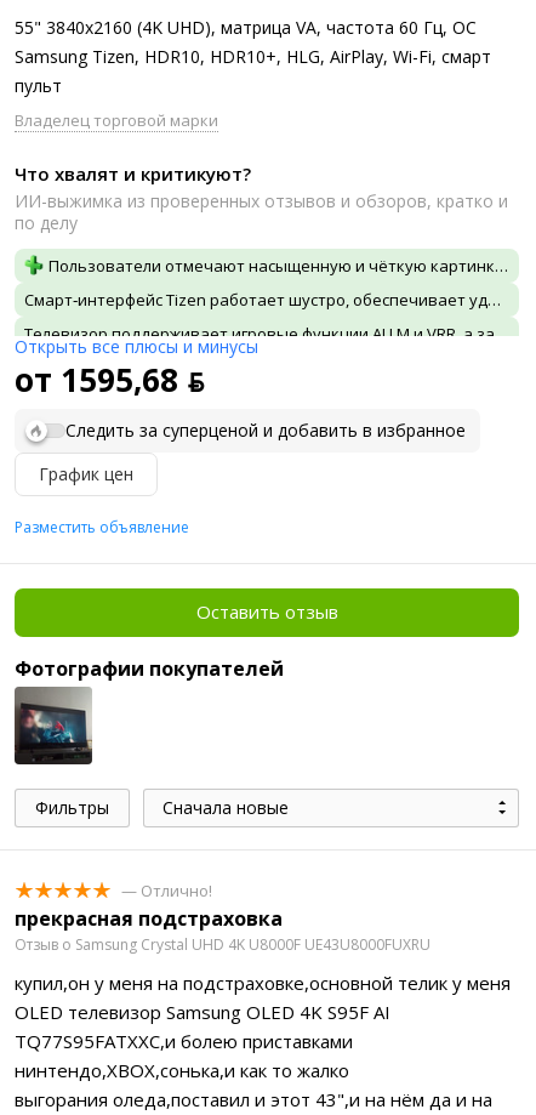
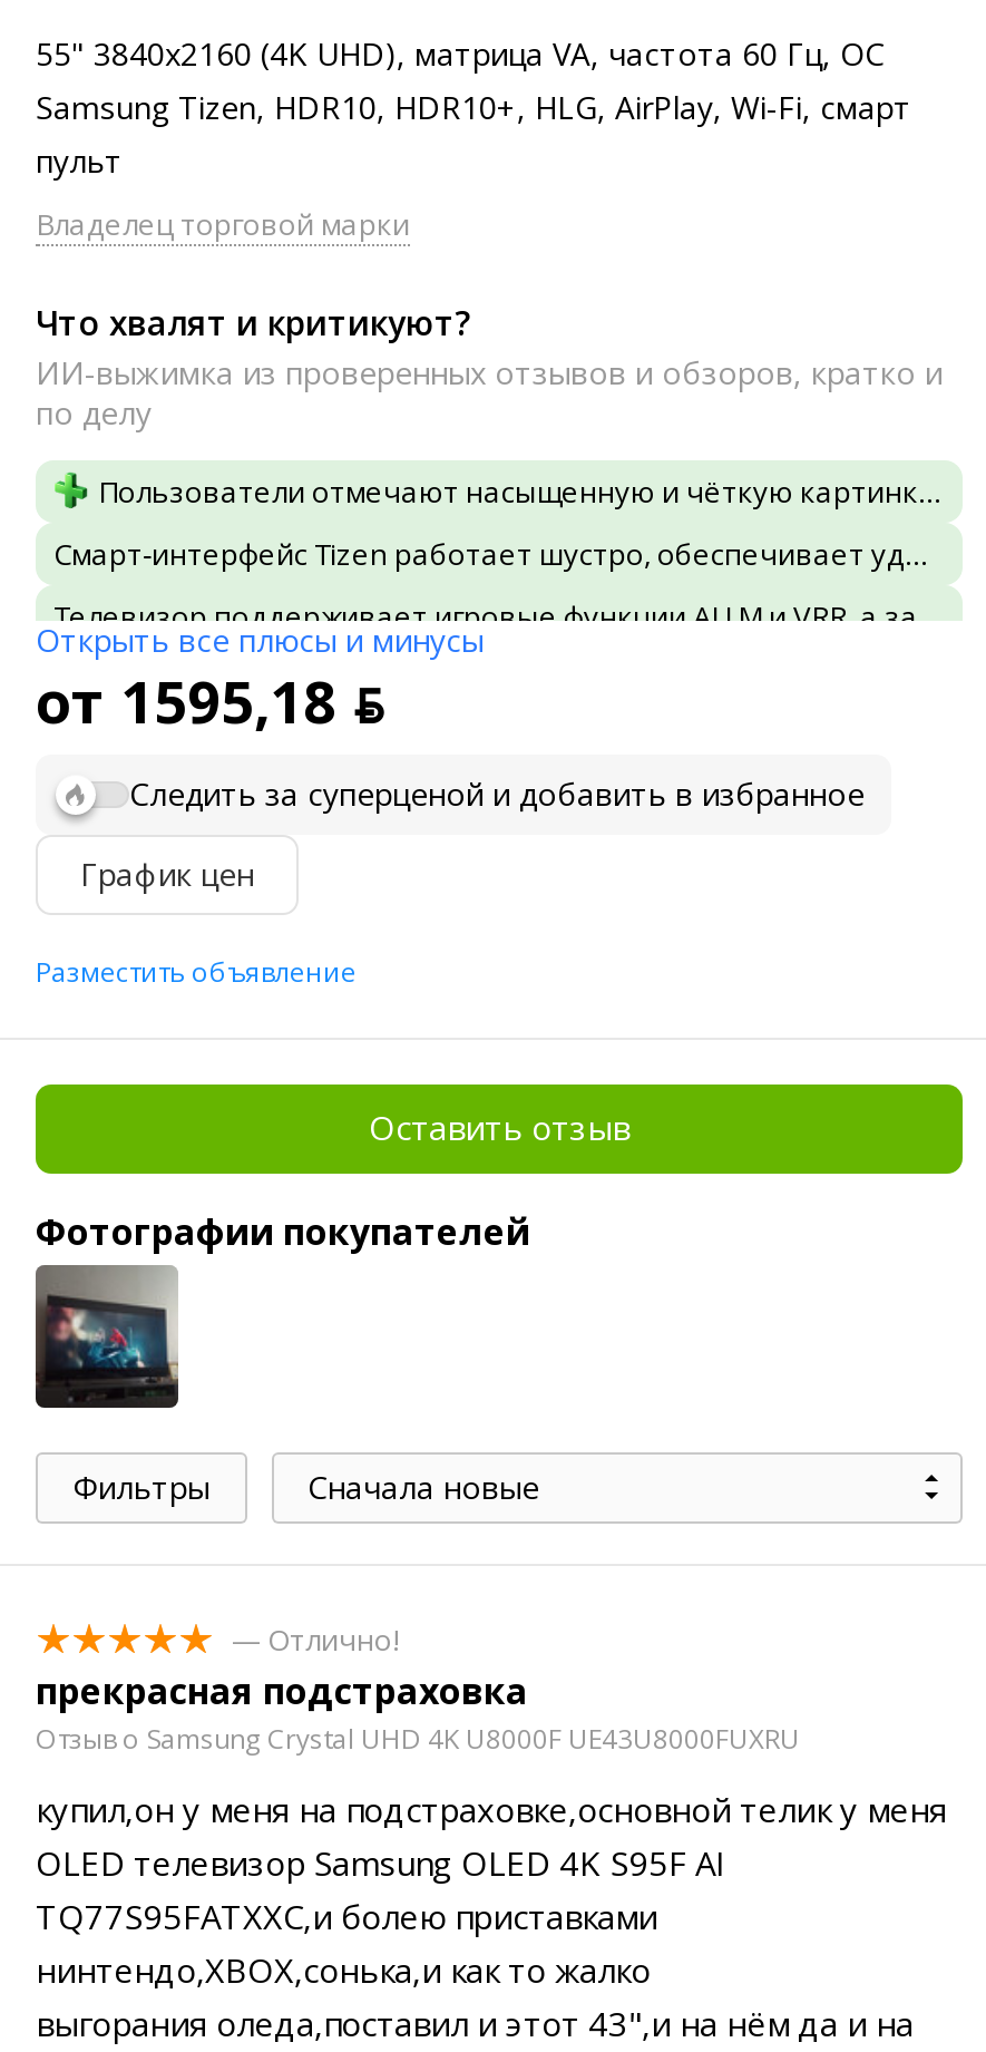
[15,358,205,402] от 1595,68 ƃ -> [36,662,385,742] от 1595,18 ƃ

